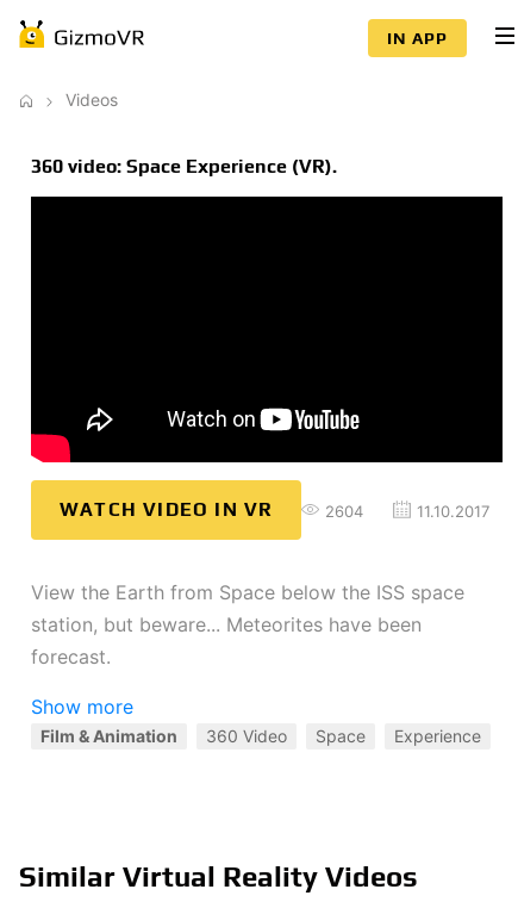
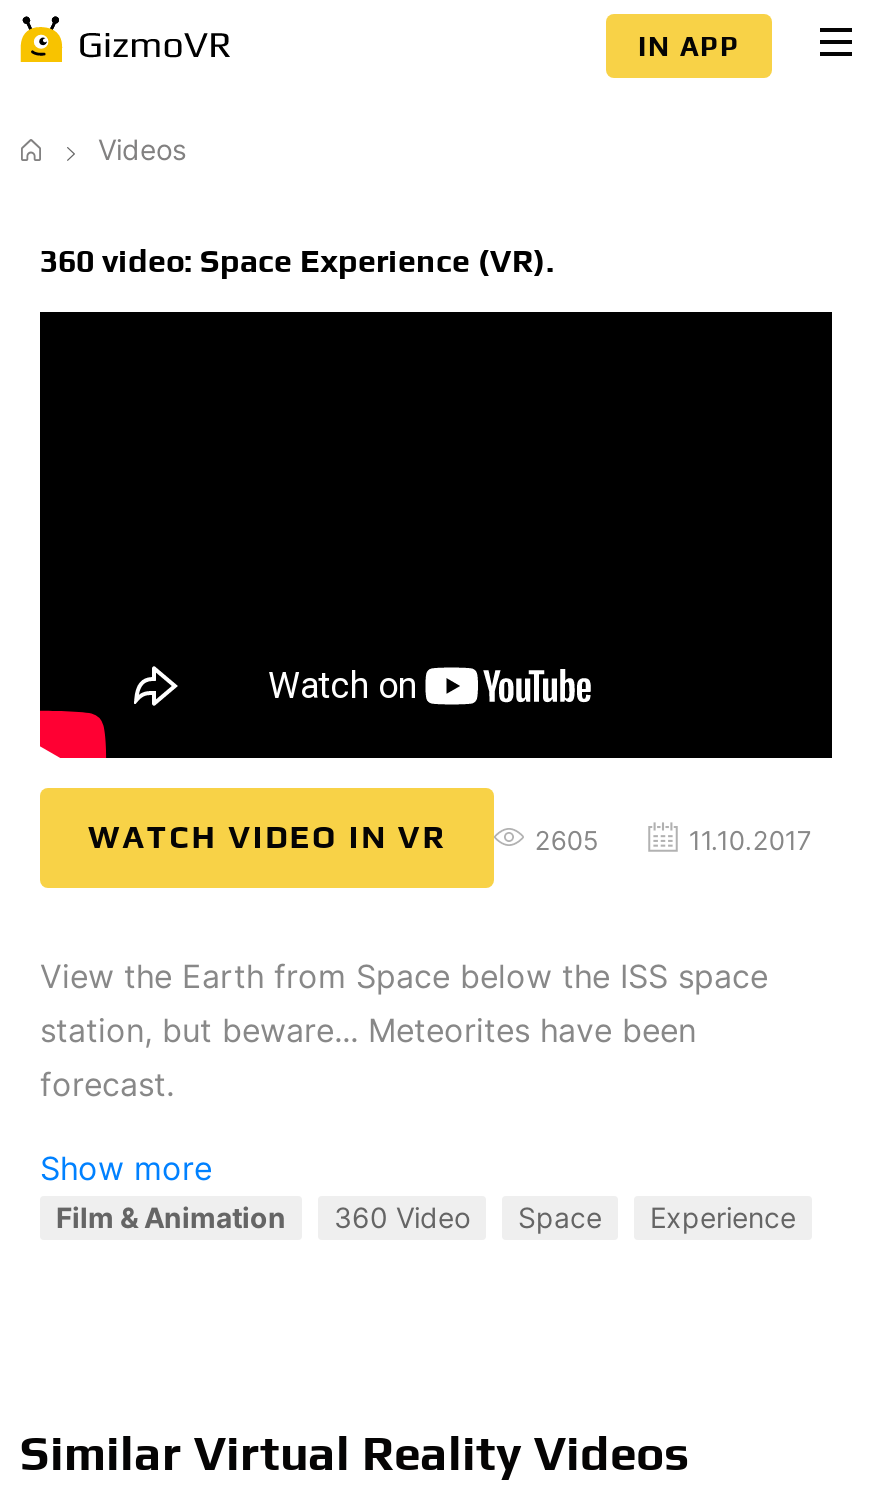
[326,501,364,520] 2604 -> [535,824,599,856] 2605

